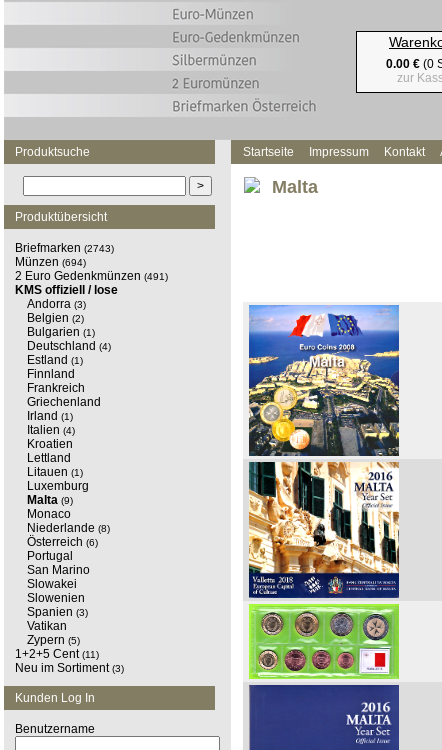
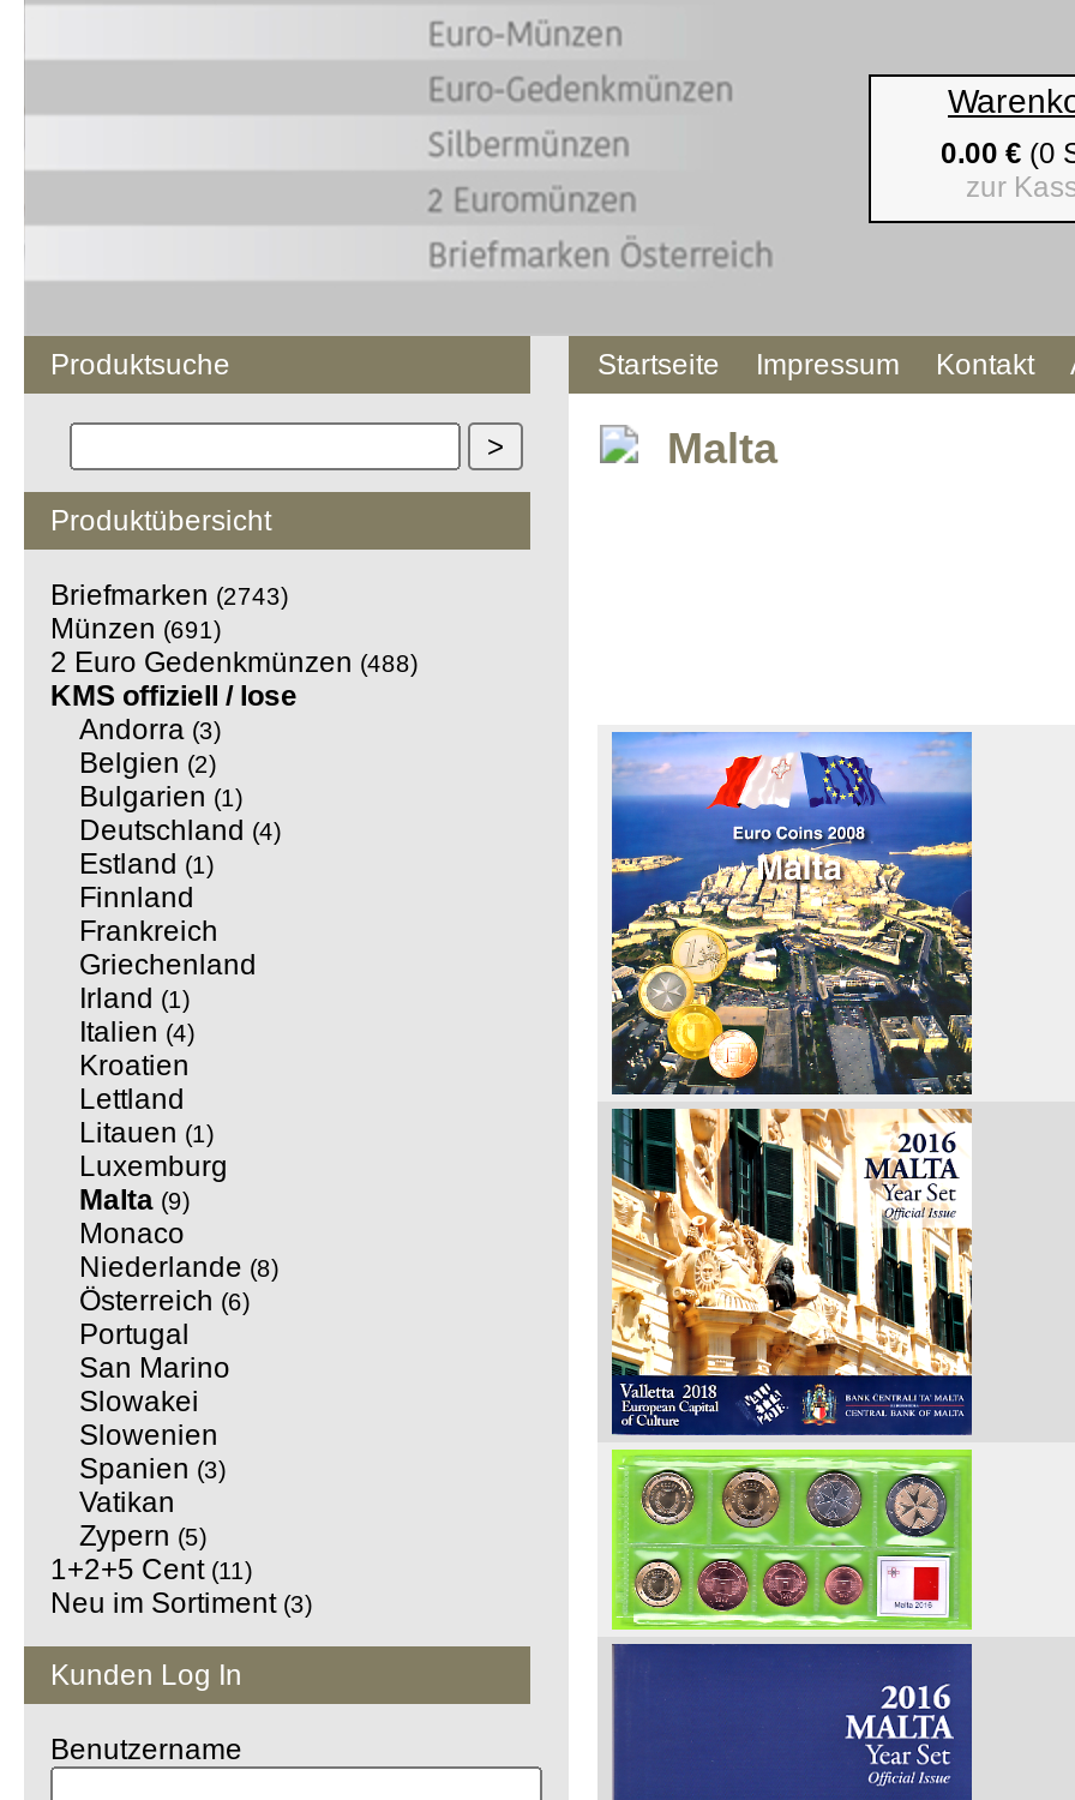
[15,255,86,269] Münzen (694) -> [50,612,221,646] Münzen (691)
[15,269,168,283] 2 Euro Gedenkmünzen (491) -> [50,646,418,679] 2 Euro Gedenkmünzen (488)

